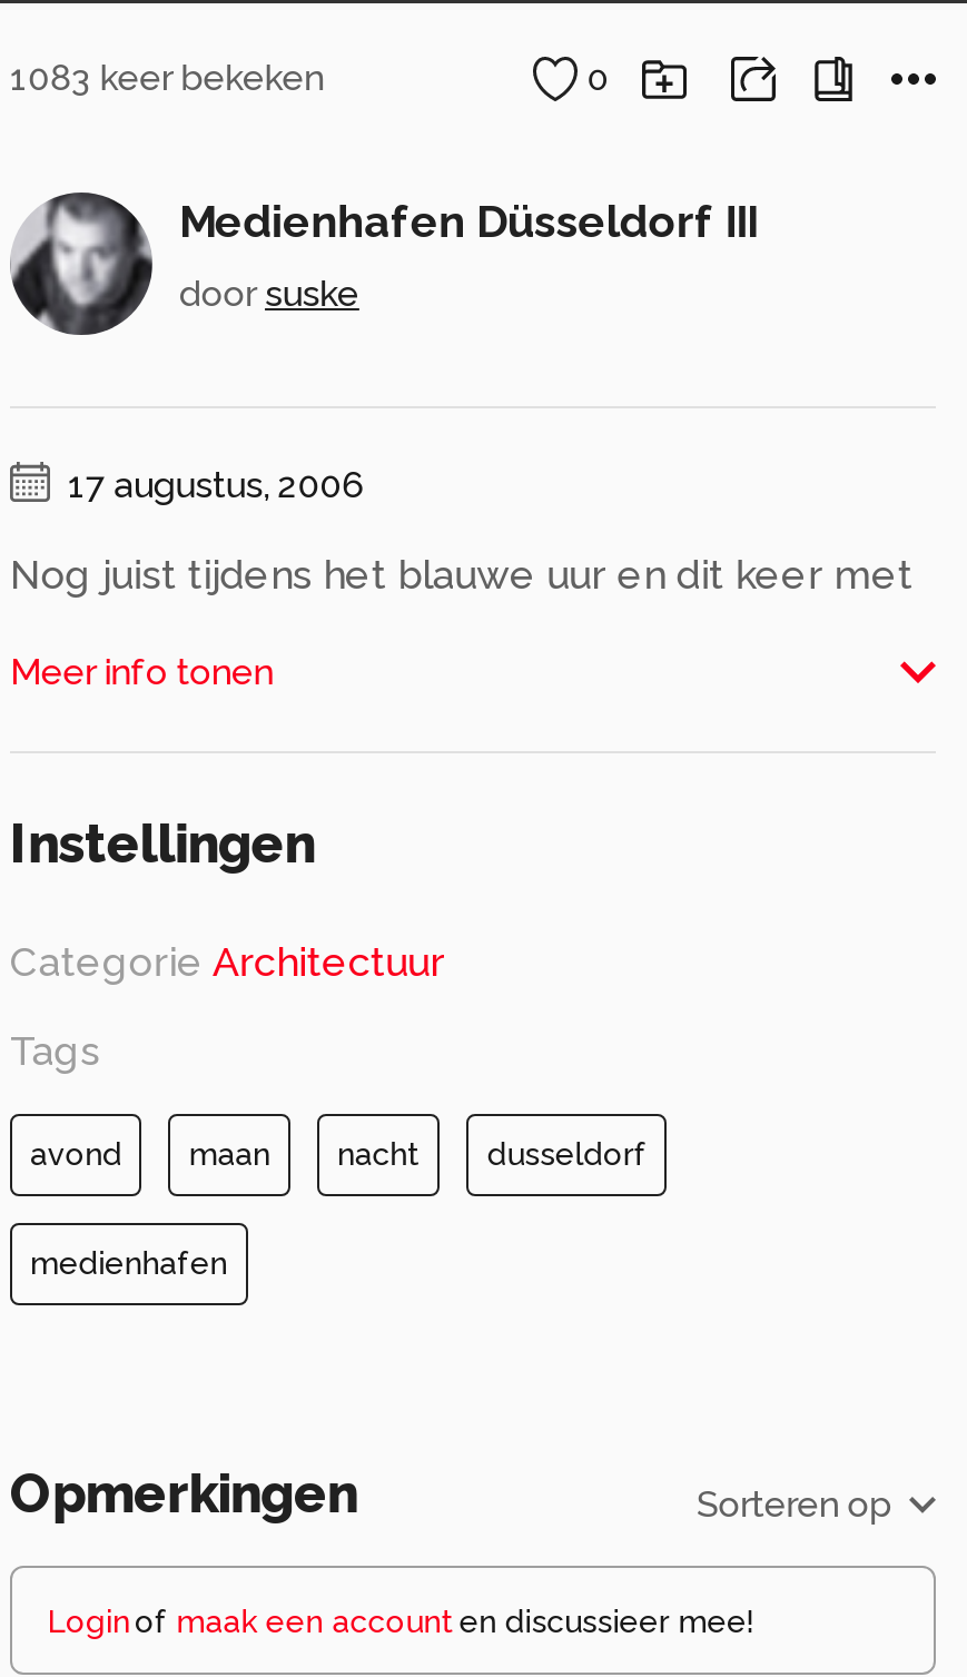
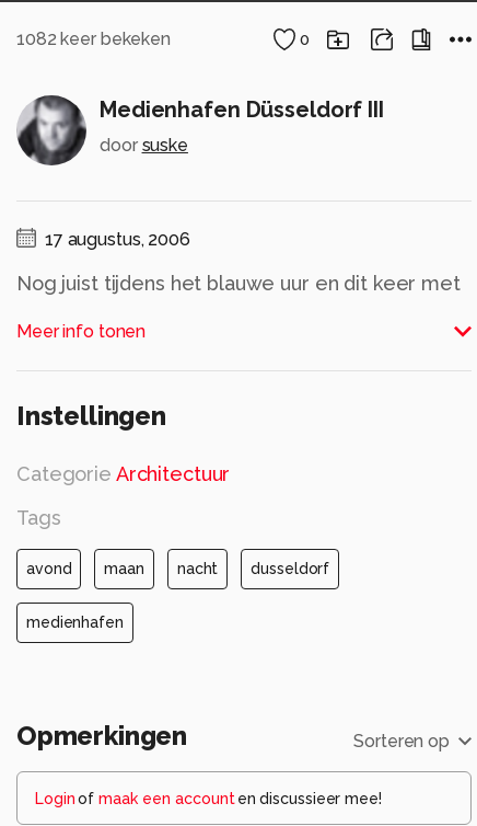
[10,57,324,100] 1083 keer bekeken -> [16,29,171,50] 1082 keer bekeken

